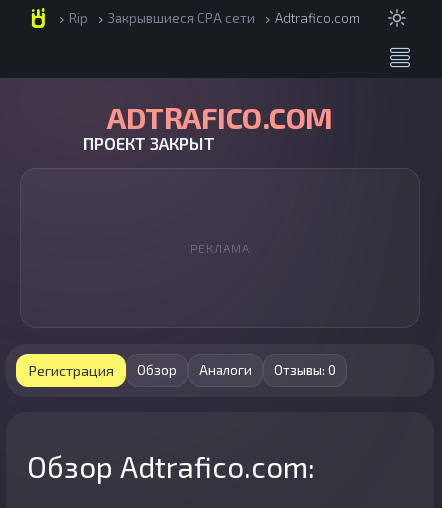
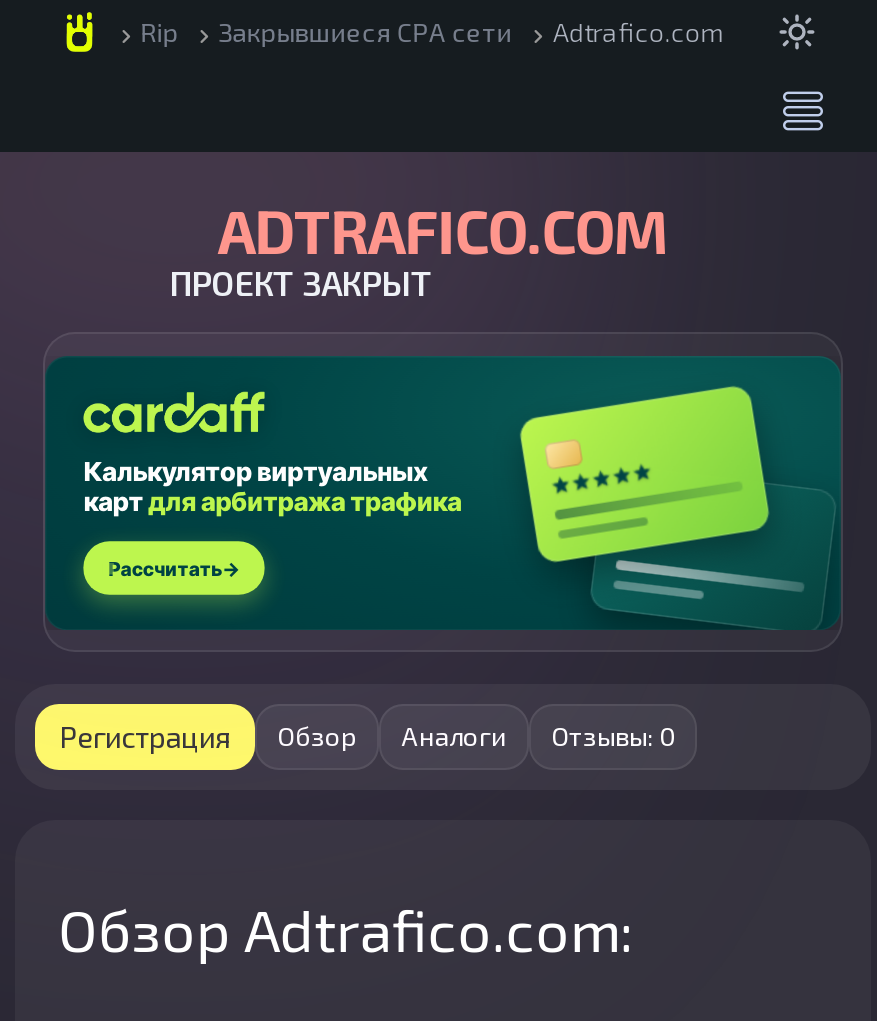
none -> [45,356,839,630] [image]
[190,241,250,255] РЕКЛАМА -> none

